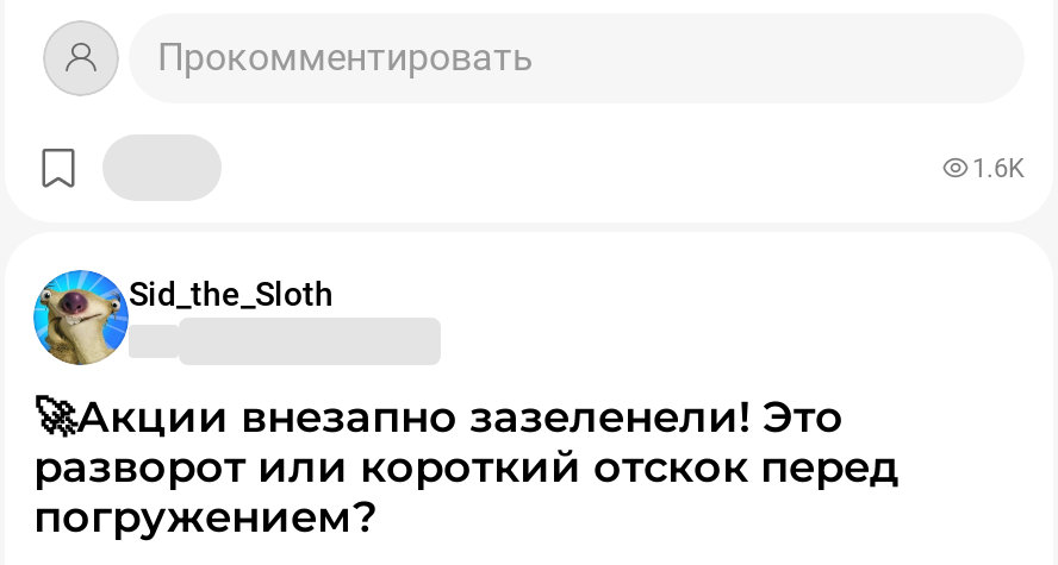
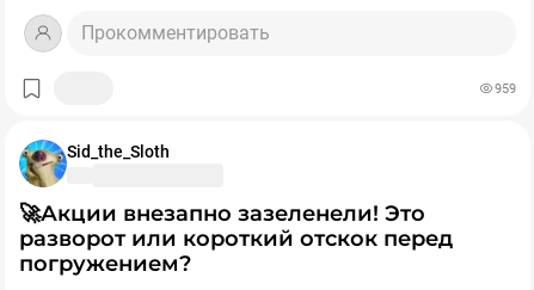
[972,153,1025,184] 1.6K -> [495,81,516,96] 959

